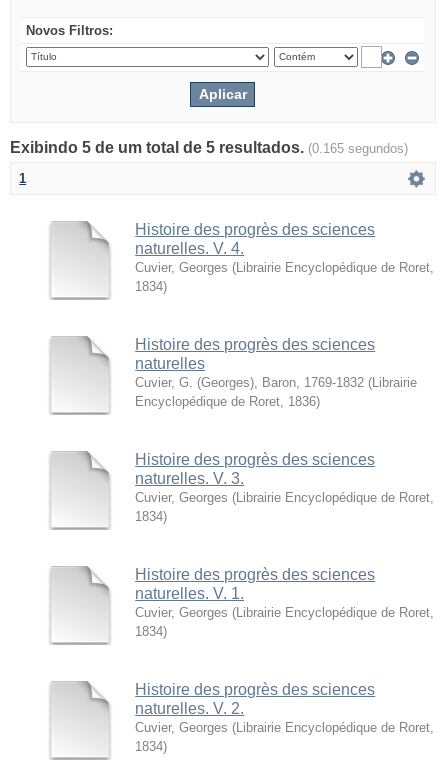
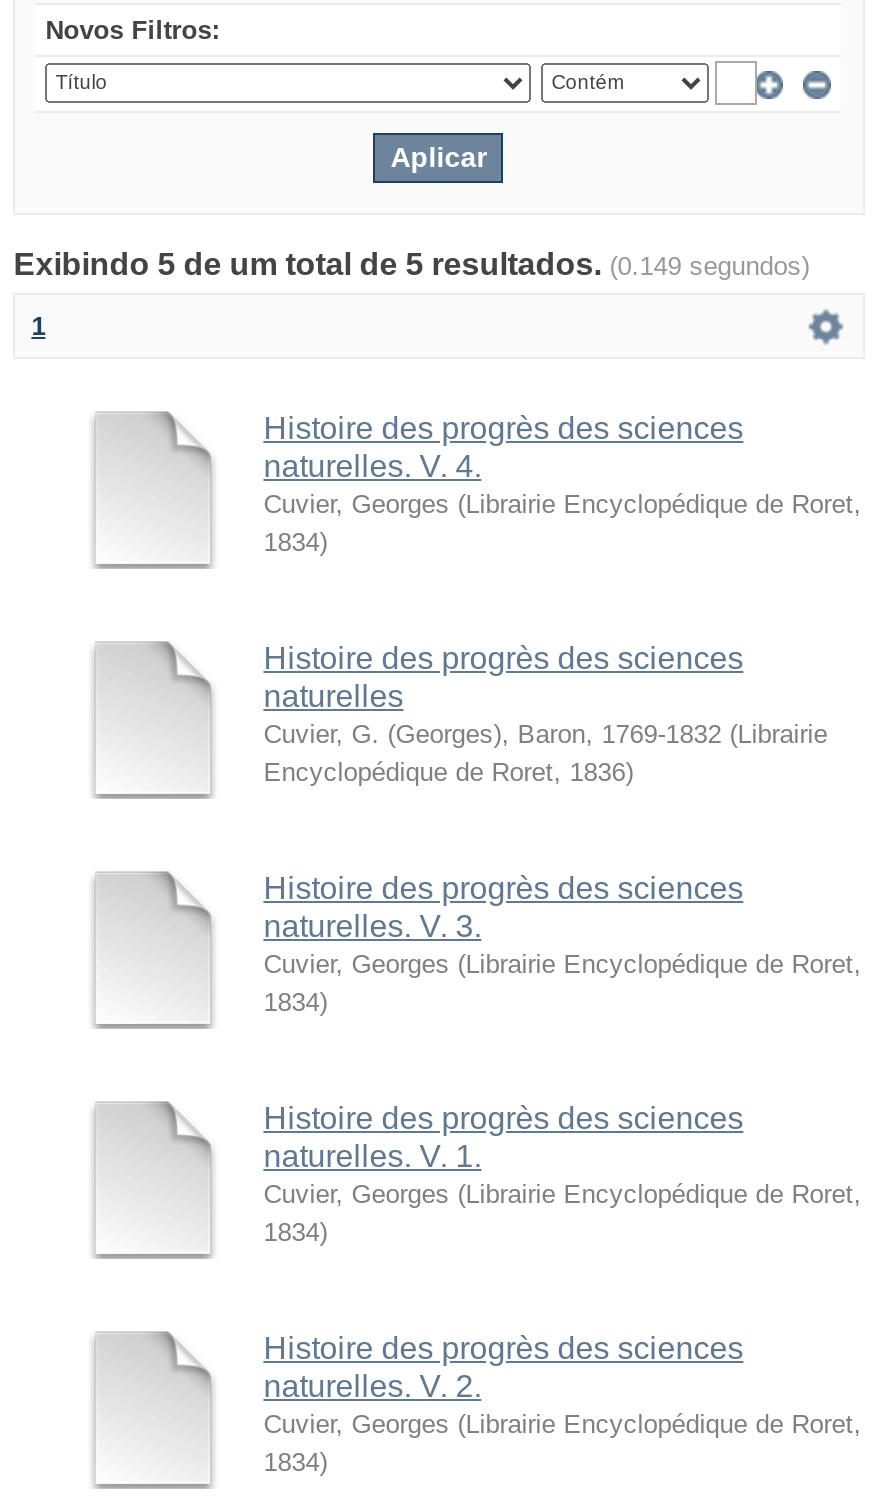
[10,139,408,156] Exibindo 5 de um total de 5 resultados. (0.165 segundos) -> [13,247,809,281] Exibindo 5 de um total de 5 resultados. (0.149 segundos)

